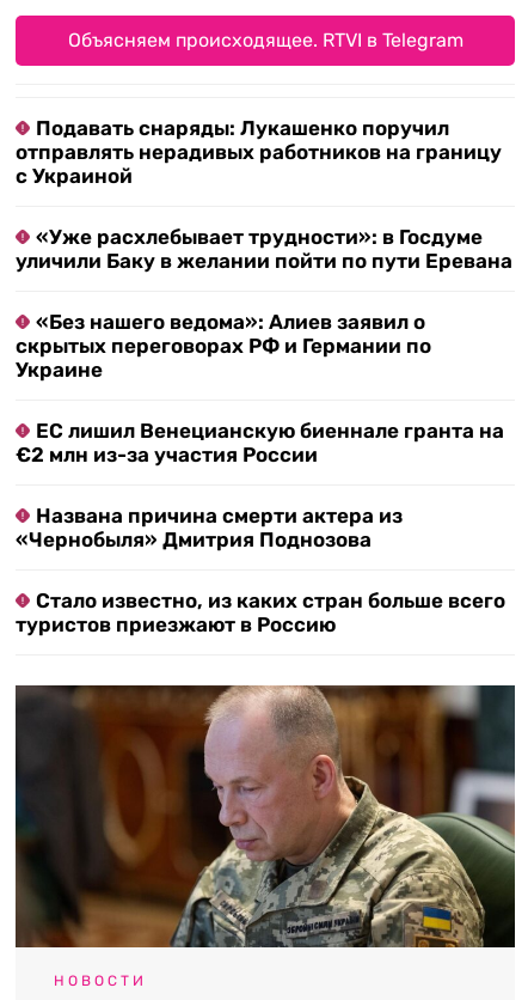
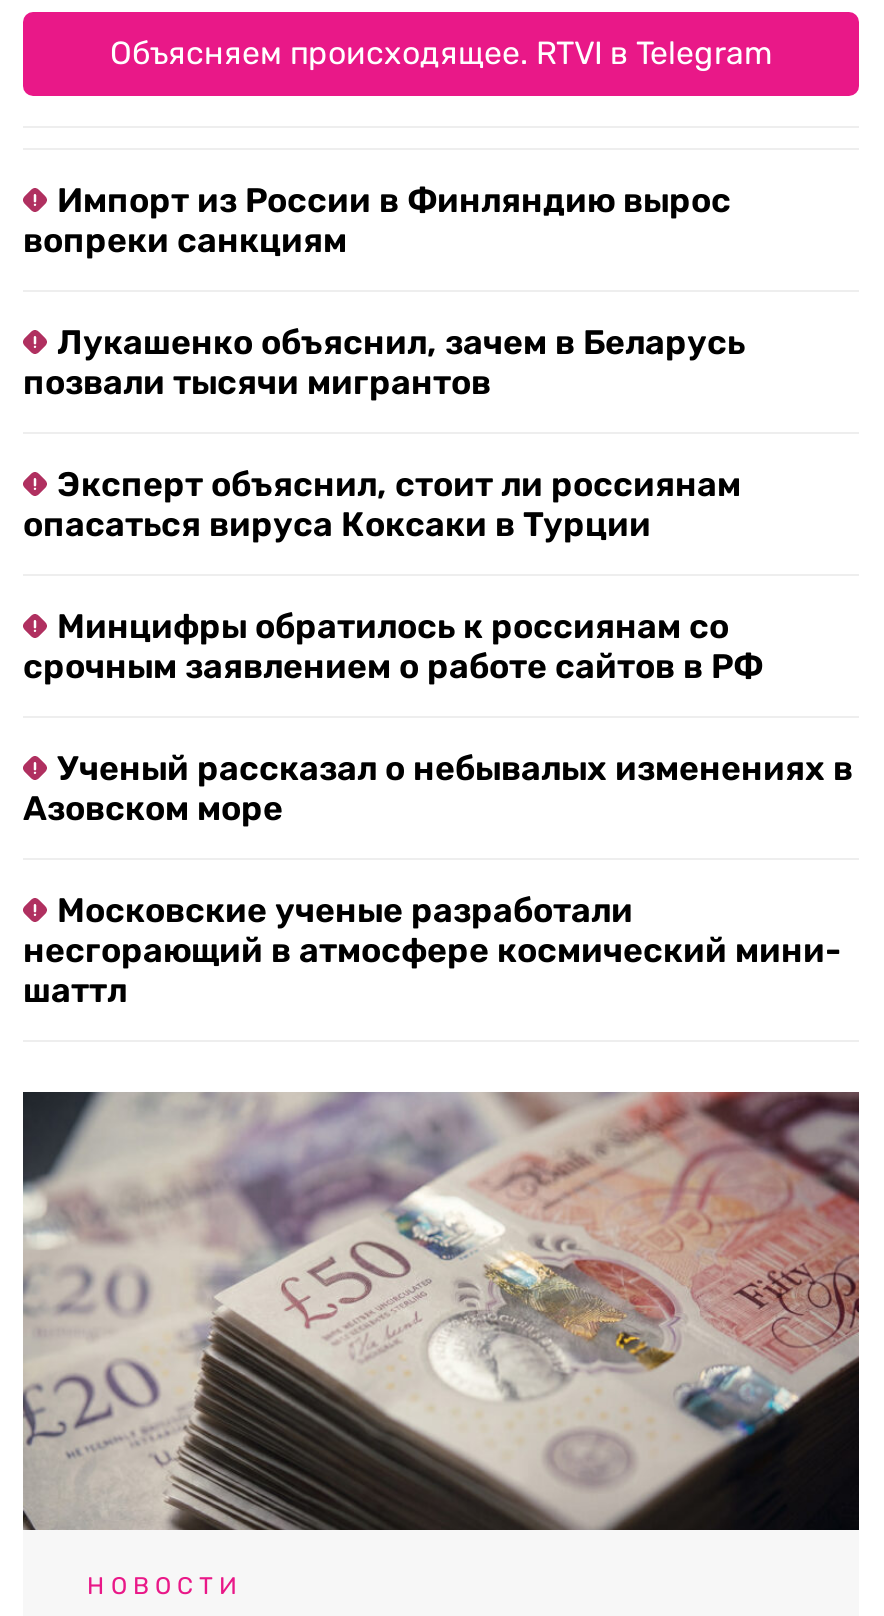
[16,116,502,188] Подавать снаряды: Лукашенко поручил | отправлять нерадивых работников на границу | с Украиной -> [23,180,731,260] Импорт из России в Финляндию вырос | вопреки санкциям
[16,225,512,273] «Уже расхлебывает трудности»: в Госдуме | уличили Баку в желании пойти по пути Еревана -> [23,322,745,402] Лукашенко объяснил, зачем в Беларусь | позвали тысячи мигрантов
[16,310,431,382] «Без нашего ведома»: Алиев заявил о | скрытых переговорах РФ и Германии по | Украине -> [23,464,741,544] Эксперт объяснил, стоит ли россиянам | опасаться вируса Коксаки в Турции
[16,419,504,467] ЕС лишил Венецианскую биеннале гранта на | €2 млн из-за участия России -> [23,606,763,686] Минцифры обратилось к россиянам со | срочным заявлением о работе сайтов в РФ
[16,504,403,552] Названа причина смерти актера из | «Чернобыля» Дмитрия Поднозова -> [23,748,853,828] Ученый рассказал о небывалых изменениях в | Азовском море
[16,589,505,636] Стало известно, из каких стран больше всего | туристов приезжают в Россию -> [23,890,841,1010] Московские ученые разработали | несгорающий в атмосфере космический мини- | шаттл
[16,684,516,949] [image] -> [23,1090,861,1532] [image]

